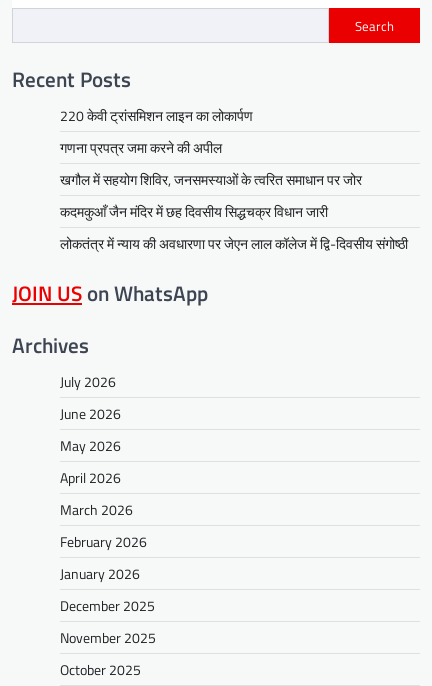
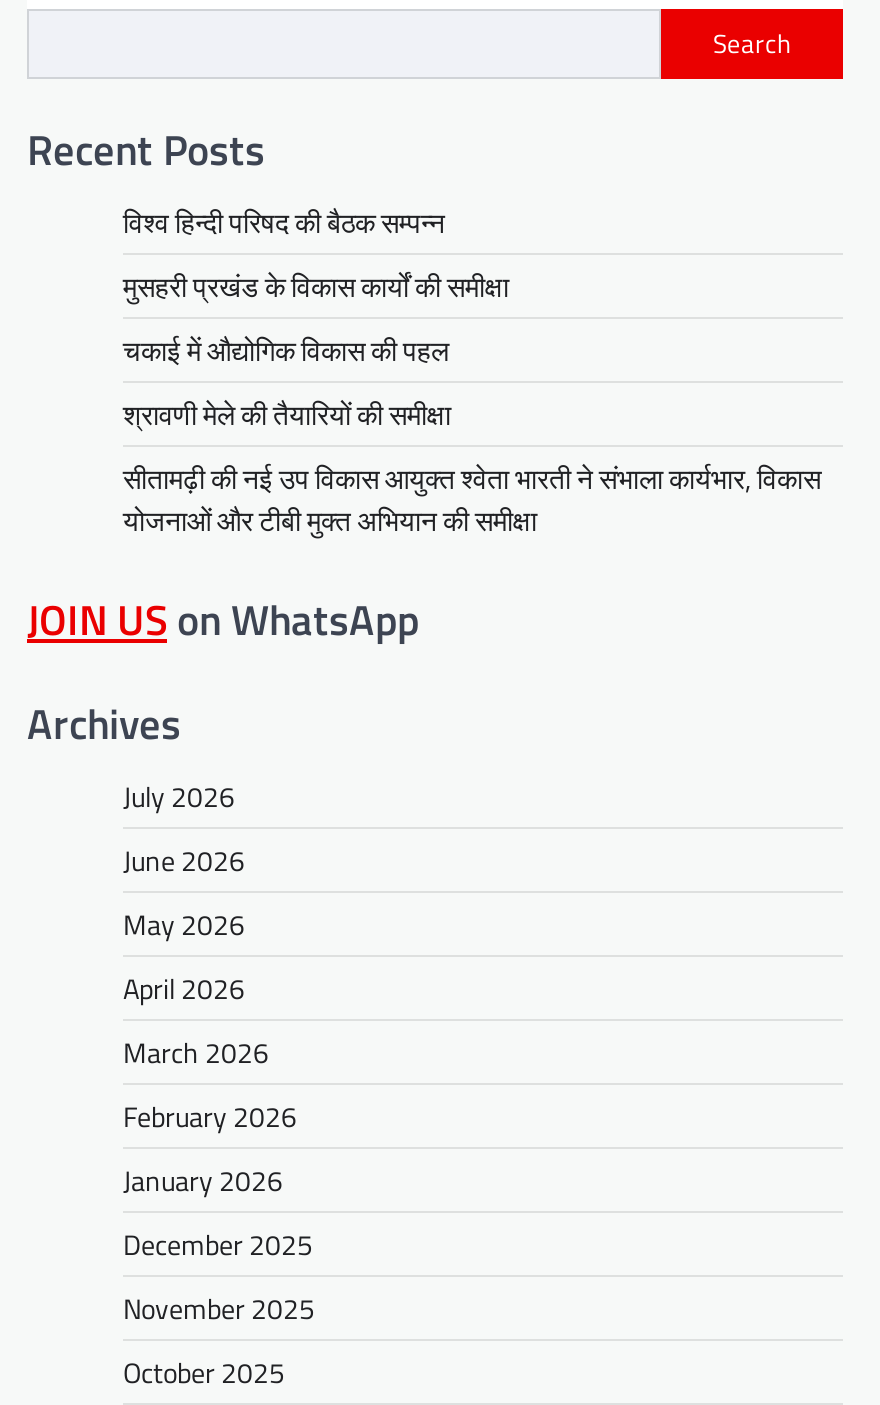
[60,105,253,126] 220 केवी ट्रांसमिशन लाइन का लोकार्पण -> [123,201,445,243] विश्व हिन्दी परिषद की बैठक सम्पन्न
[60,137,222,158] गणना प्रपत्र जमा करने की अपील -> [123,265,509,307] मुसहरी प्रखंड के विकास कार्यों की समीक्षा
[60,169,362,190] खगौल में सहयोग शिविर, जनसमस्याओं के त्वरित समाधान पर जोर -> [123,329,449,371] चकाई में औद्योगिक विकास की पहल
[60,201,328,222] कदमकुआँ जैन मंदिर में छह दिवसीय सिद्धचक्र विधान जारी -> [123,393,451,435] श्रावणी मेले की तैयारियों की समीक्षा
[60,233,408,254] लोकतंत्र में न्याय की अवधारणा पर जेएन लाल कॉलेज में द्वि-दिवसीय संगोष्ठी -> [123,457,821,541] सीतामढ़ी की नई उप विकास आयुक्त श्वेता भारती ने संभाला कार्यभार, विकास | योजनाओं और टीबी मुक्त अभियान की समीक्षा

